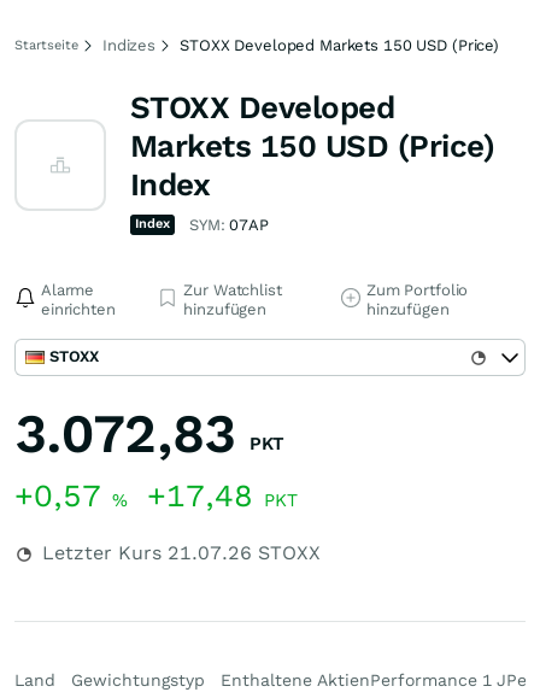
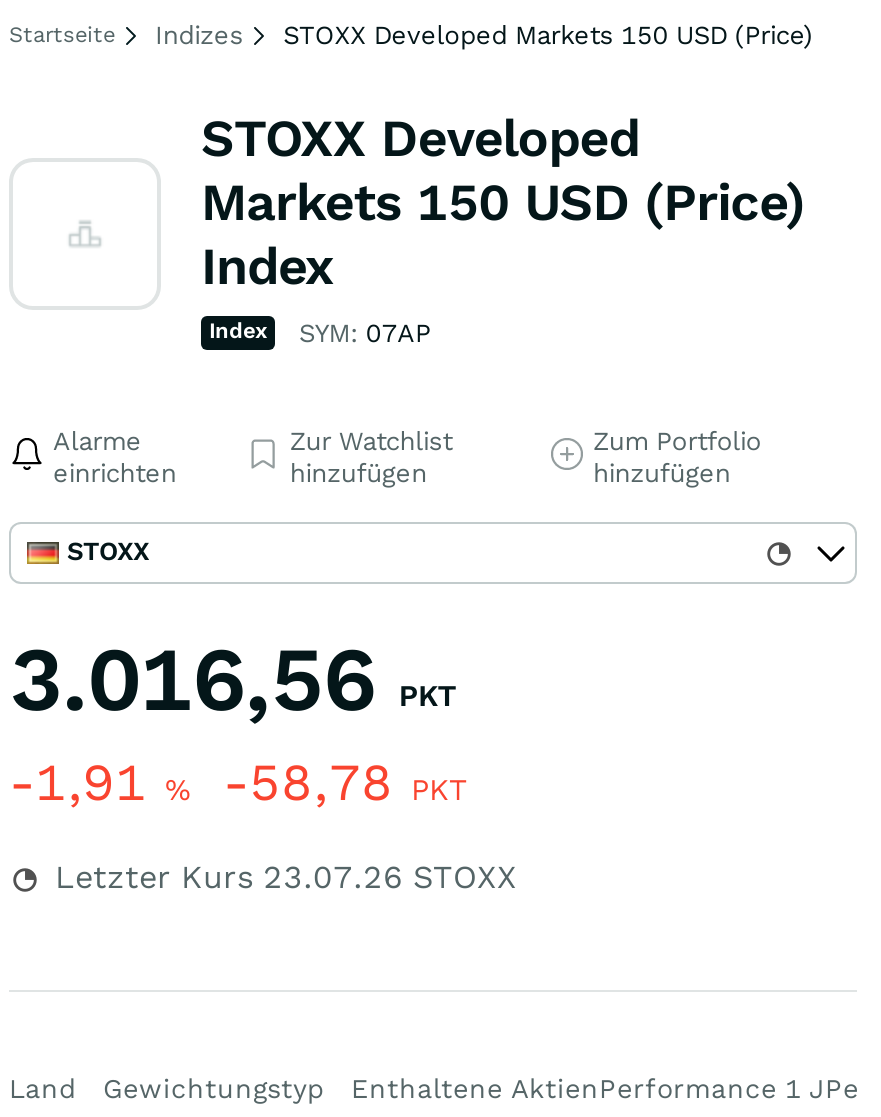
[14,401,284,465] 3.072,83 PKT -> [9,626,457,732] 3.016,56 PKT
[14,477,298,514] +0,57% +17,48 PKT -> [9,752,467,812] -1,91% -58,78 PKT
[36,541,321,564] Letzter Kurs 21.07.26 STOXX -> [45,858,517,896] Letzter Kurs 23.07.26 STOXX

